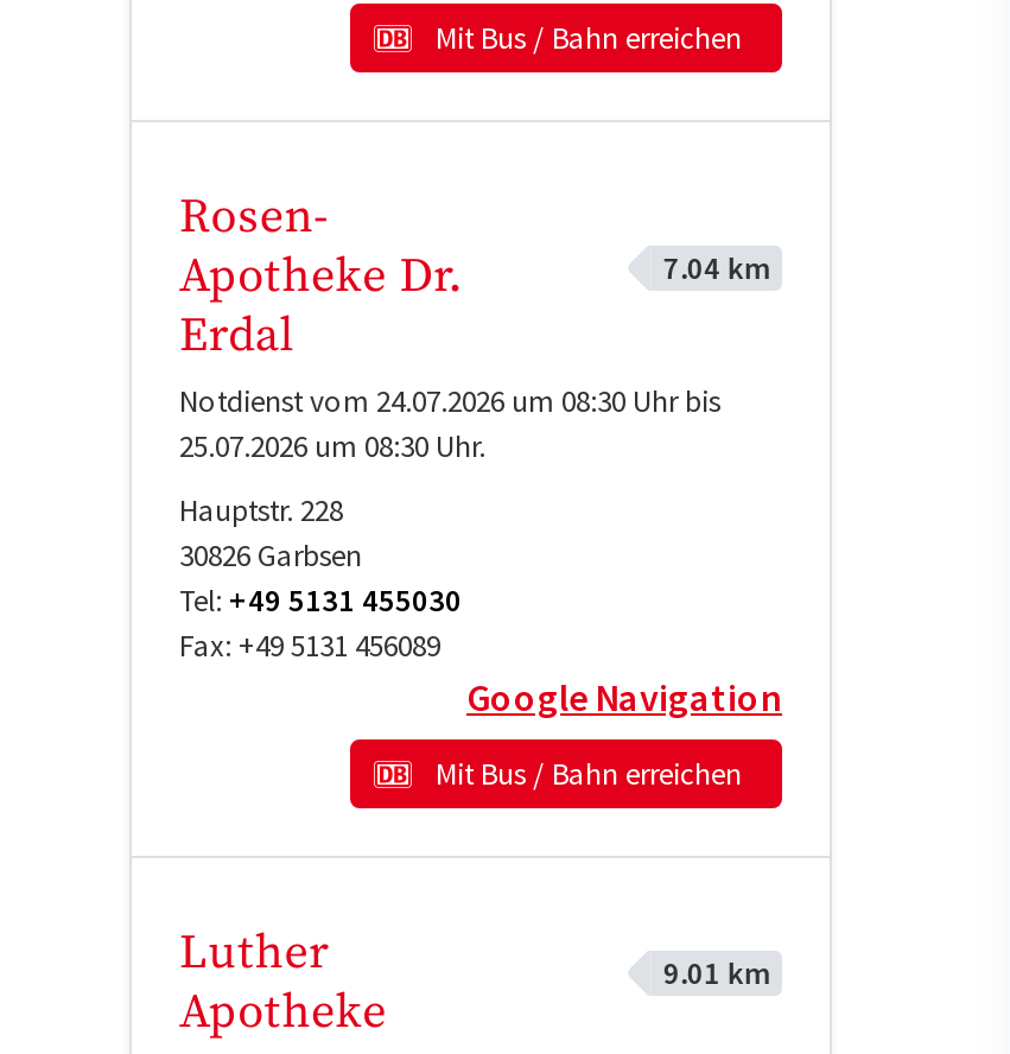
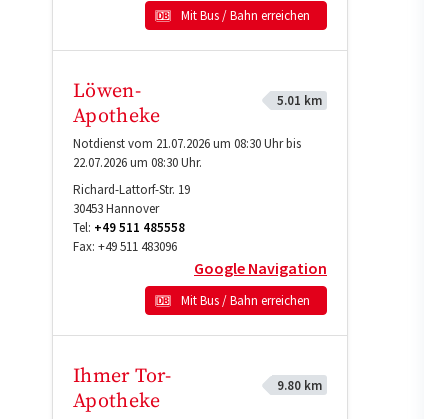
[179,189,463,367] Rosen- | Apotheke Dr. | Erdal -> [73,79,160,129] Löwen- | Apotheke
[663,248,770,288] 7.04 km -> [277,92,322,109] 5.01 km
[179,381,720,466] Notdienst vom 24.07.2026 um 08:30 Uhr bis | 25.07.2026 um 08:30 Uhr. -> [73,135,301,171] Notdienst vom 21.07.2026 um 08:30 Uhr bis | 22.07.2026 um 08:30 Uhr.
[179,490,462,665] Hauptstr. 228 | 30826 Garbsen | Tel: +49 5131 455030 | Fax: +49 5131 456089 -> [73,181,190,255] Richard-Lattorf-Str. 19 | 30453 Hannover | Tel: +49 511 485558 | Fax: +49 511 483096
[179,924,328,983] Luther -> [73,364,171,389] Ihmer Tor-
[663,954,770,994] 9.01 km -> [277,377,322,394] 9.80 km

